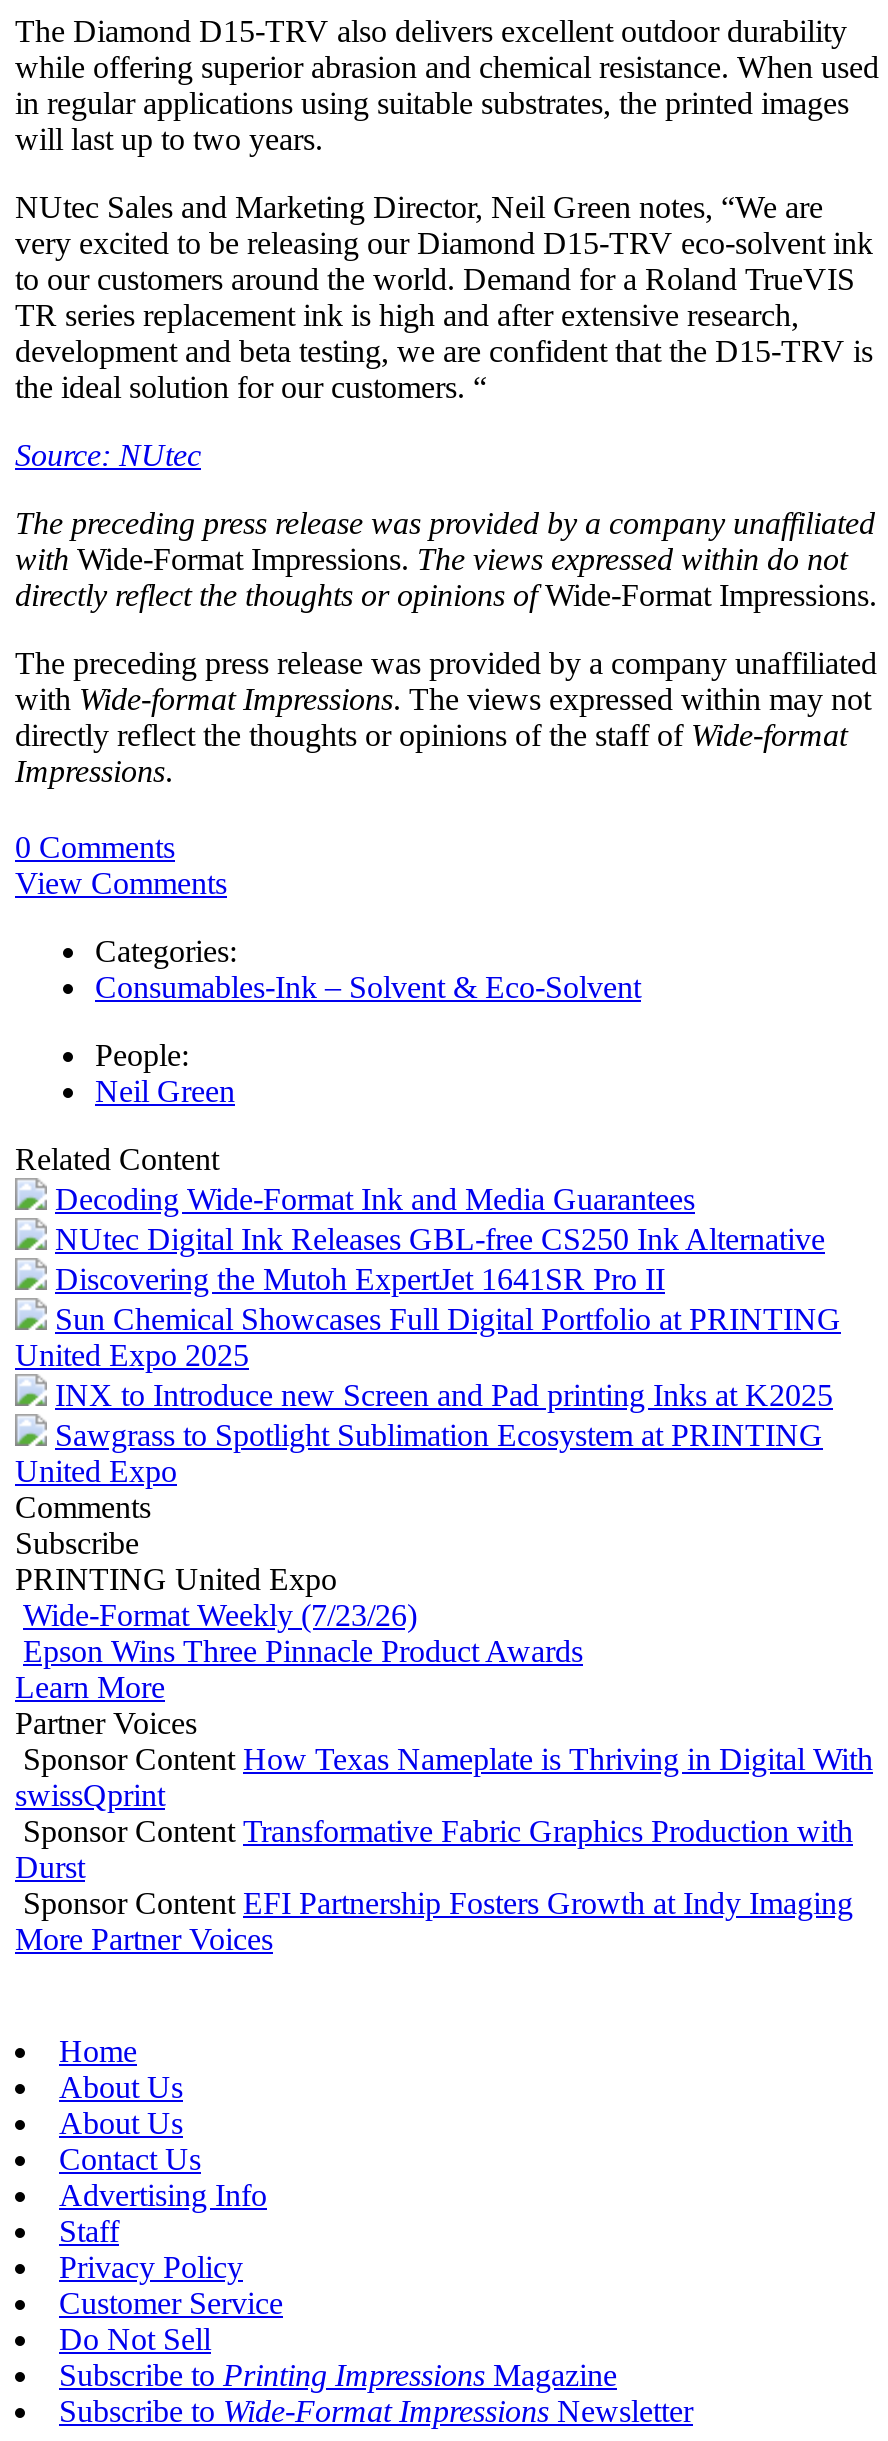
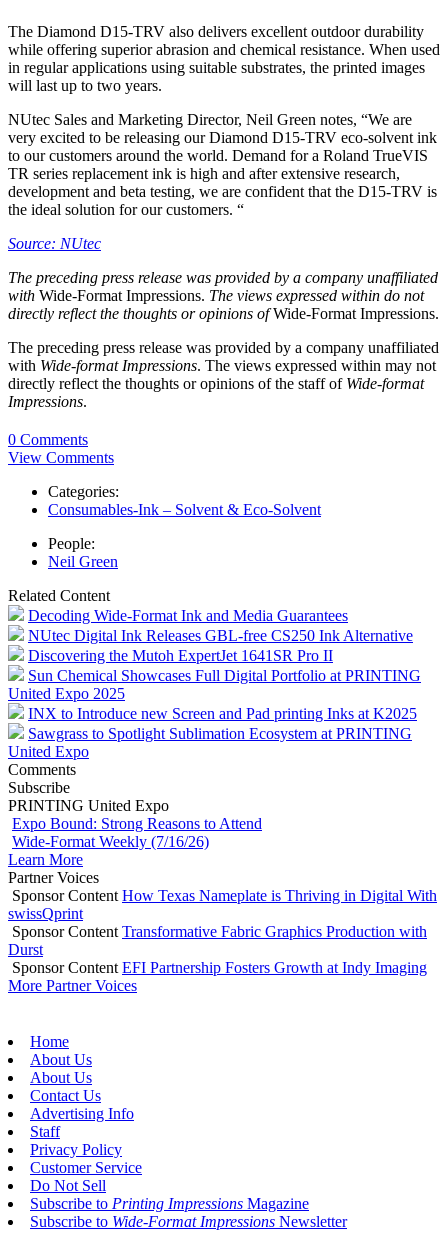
[23,1598,583,1668] Wide-Format Weekly (7/23/26) | Epson Wins Three Pinnacle Product Awards -> [12,815,262,850] Expo Bound: Strong Reasons to Attend | Wide-Format Weekly (7/16/26)

